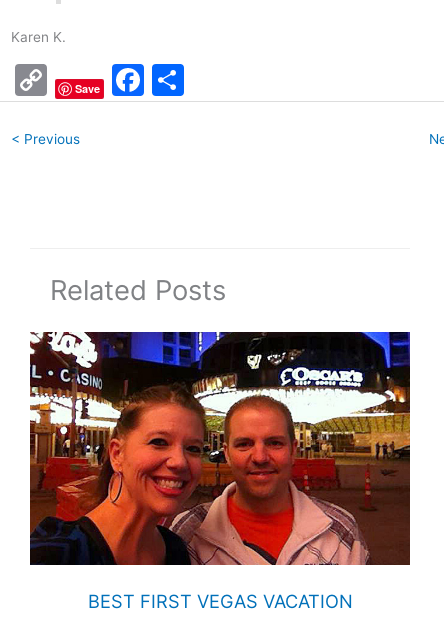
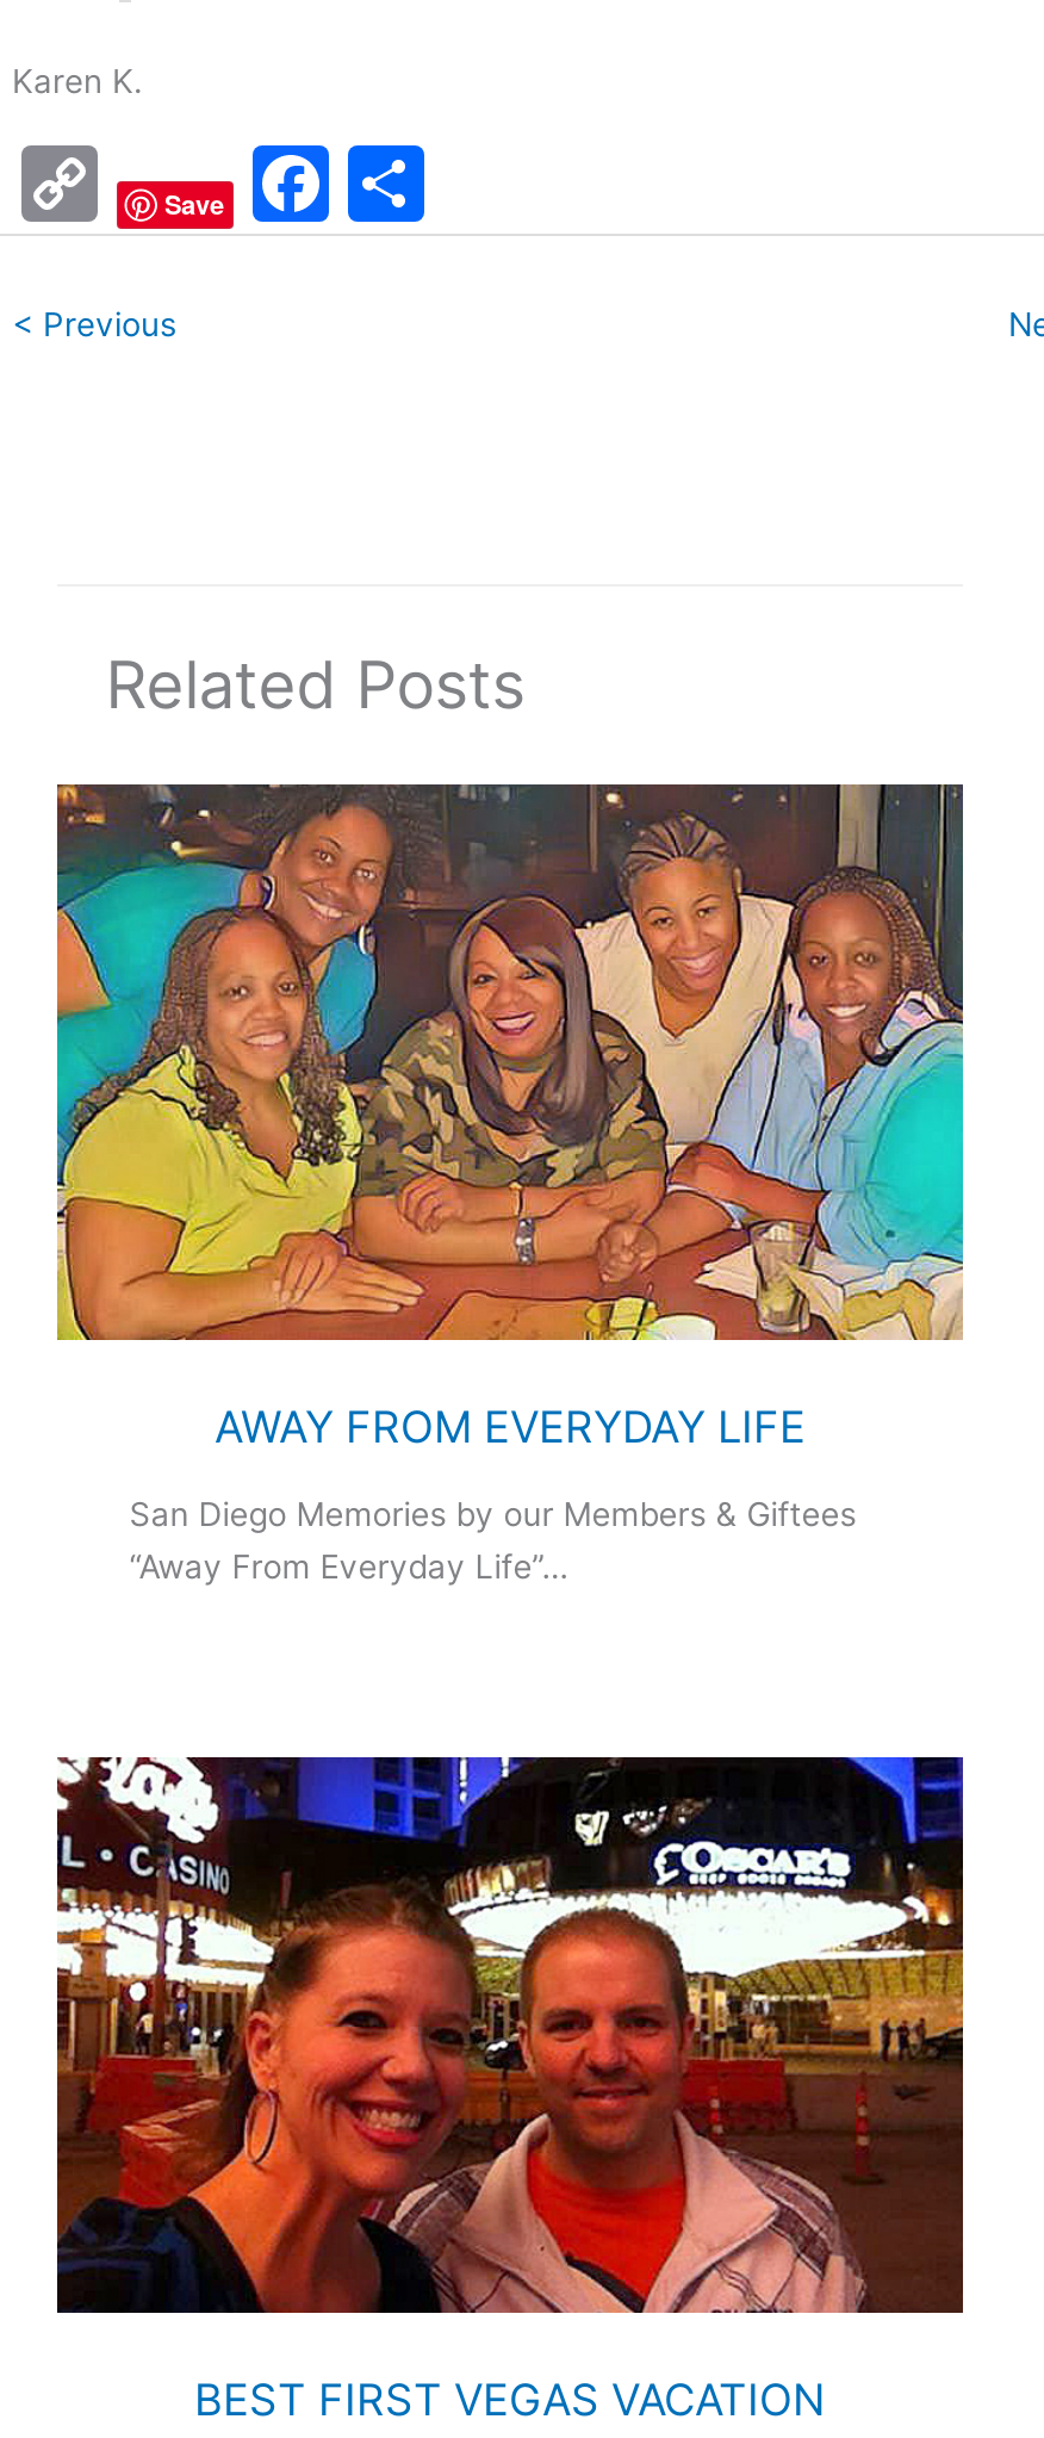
none -> [55,782,965,1585] [image] | AWAY FROM EVERYDAY LIFE | San Diego Memories by our Members & Giftees | “Away From Everyday Life”…

